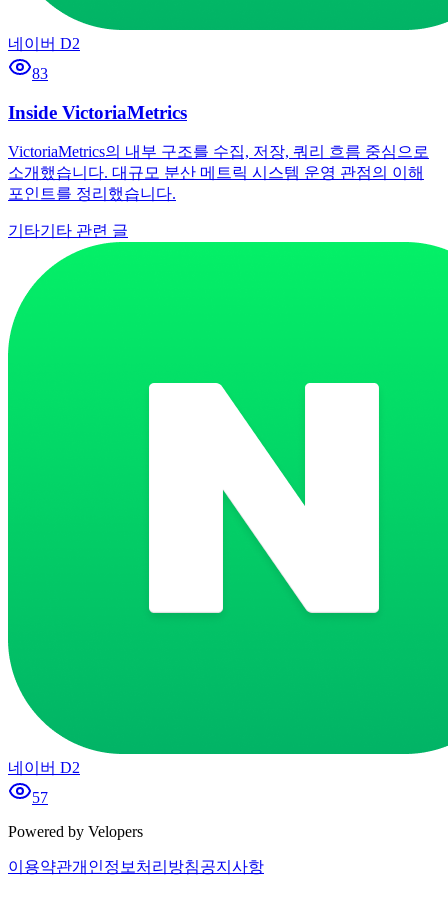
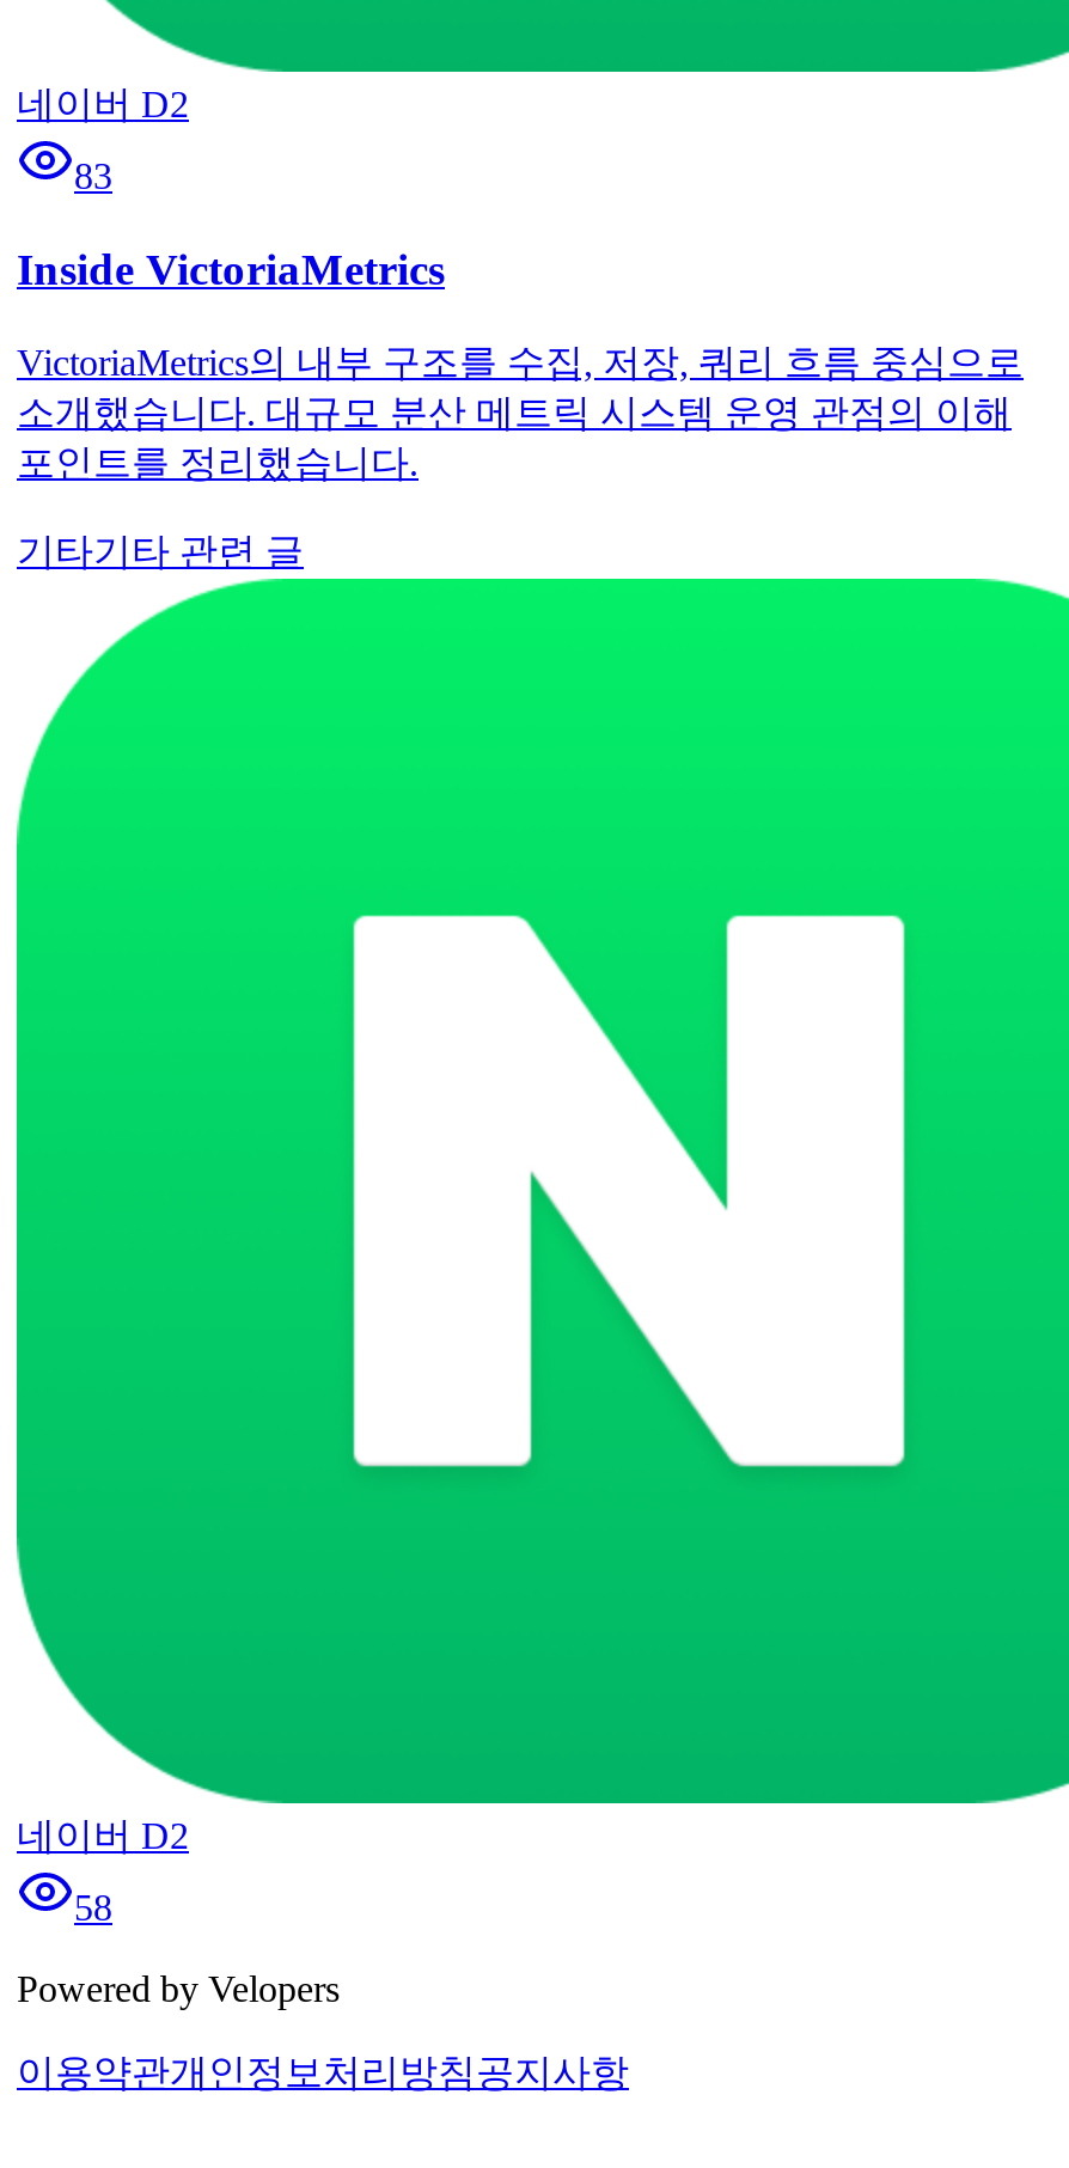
[32,789,48,806] 57 -> [74,1888,112,1928] 58

